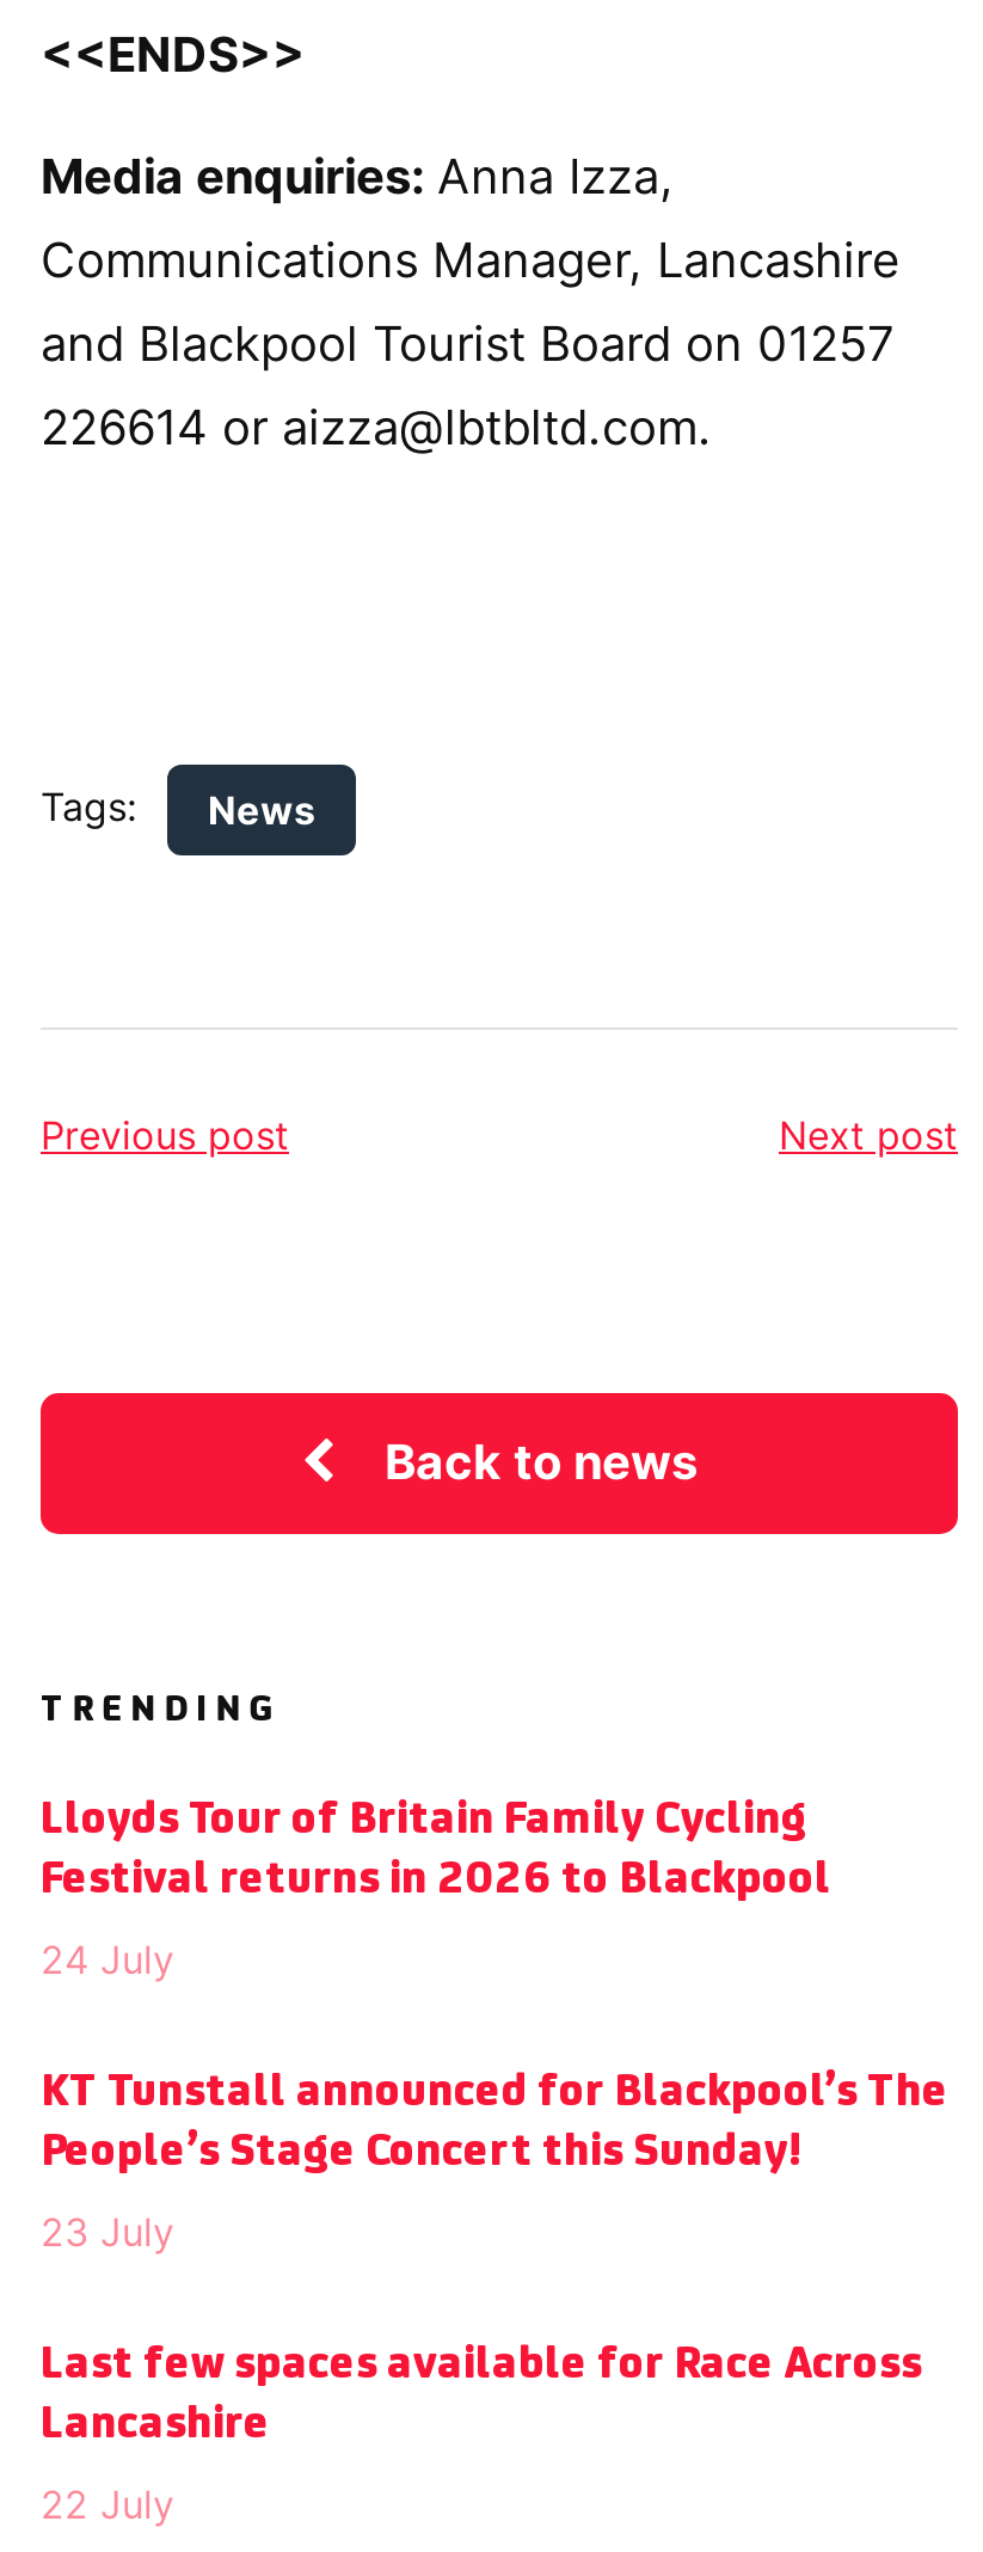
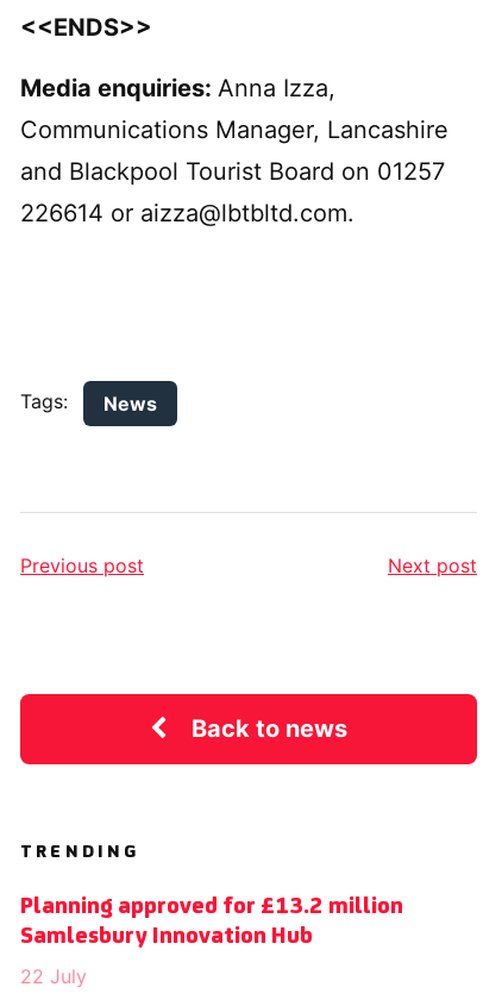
[41,1797,948,2449] Lloyds Tour of Britain Family Cycling | Festival returns in 2026 to Blackpool | 24 July | KT Tunstall announced for Blackpool’s The | People’s Stage Concert this Sunday! | 23 July | Last few spaces available for Race Across | Lancashire -> [20,895,403,949] Planning approved for £13.2 million | Samlesbury Innovation Hub

